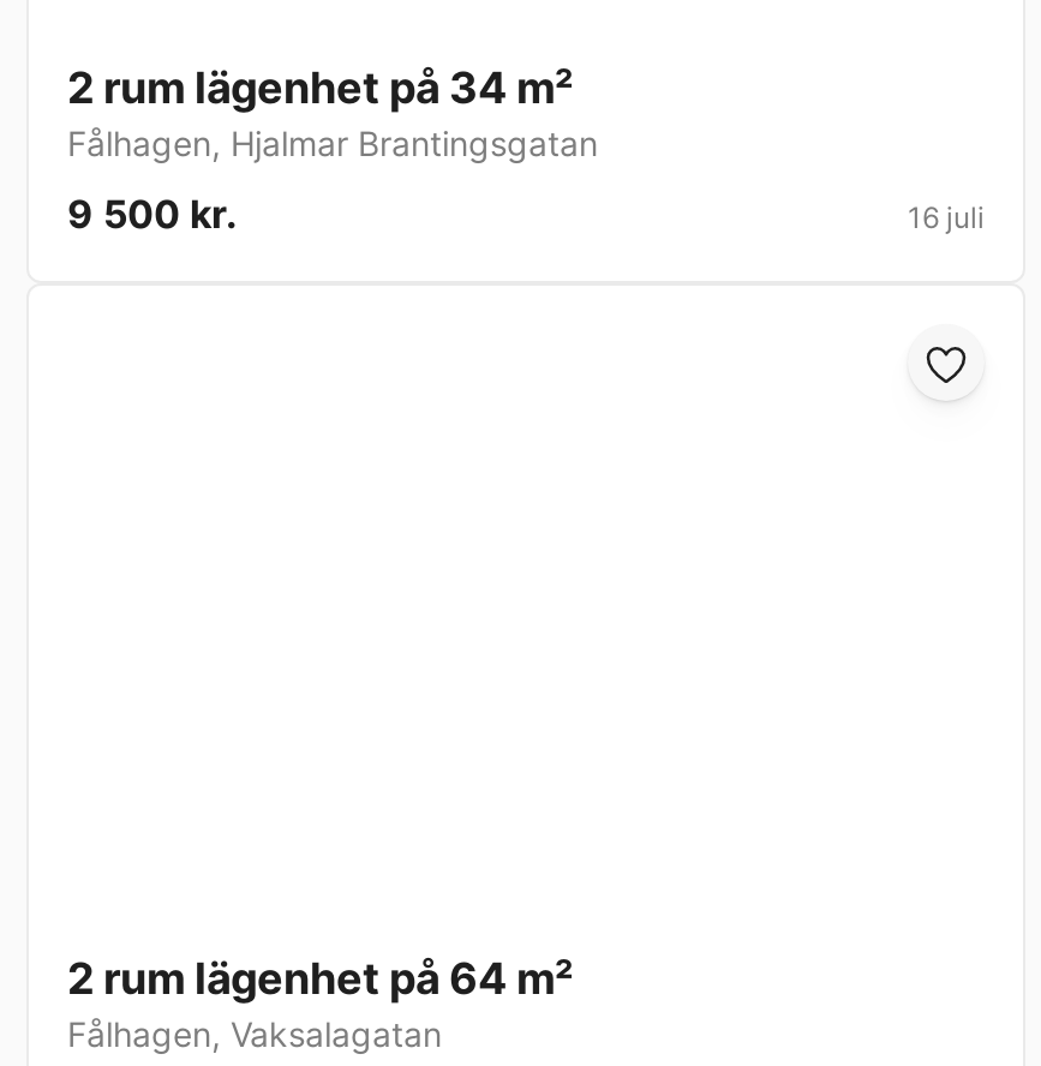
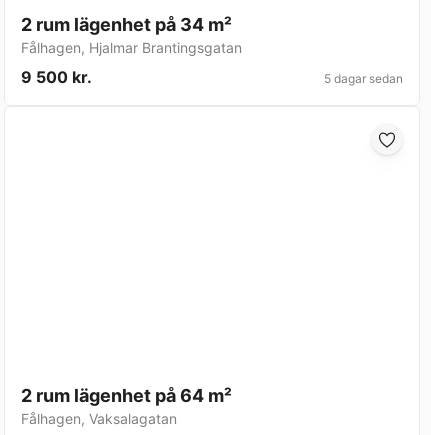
[908,200,985,236] 16 juli -> [324,71,403,86] 5 dagar sedan

